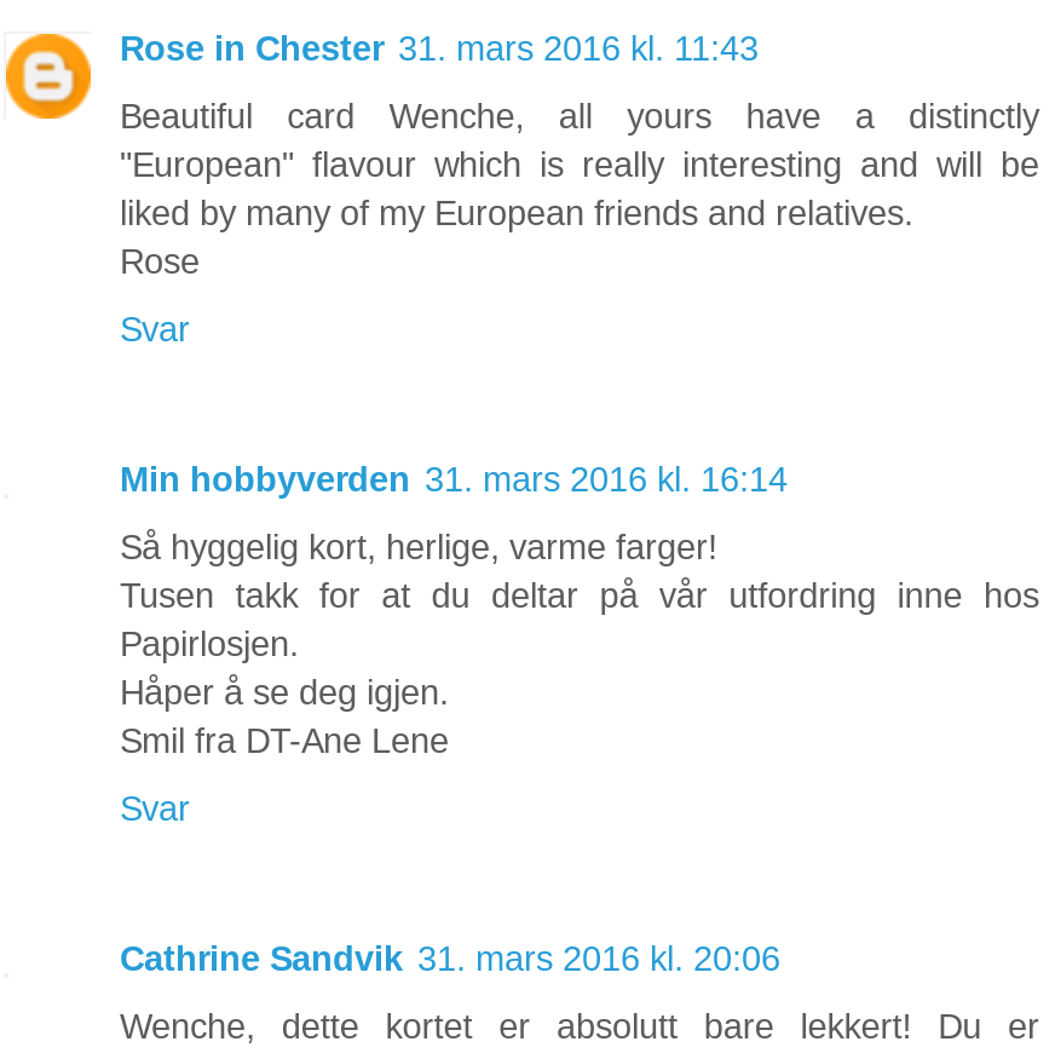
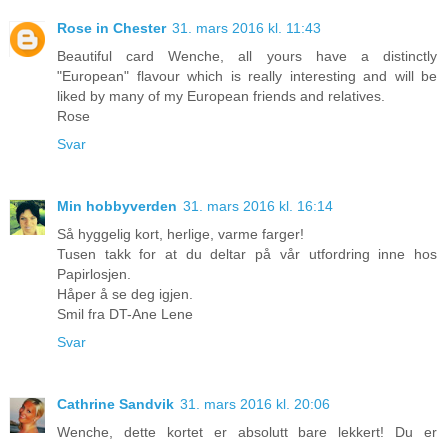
none -> [9,199,46,236] [image]
none -> [9,397,46,434] [image]

